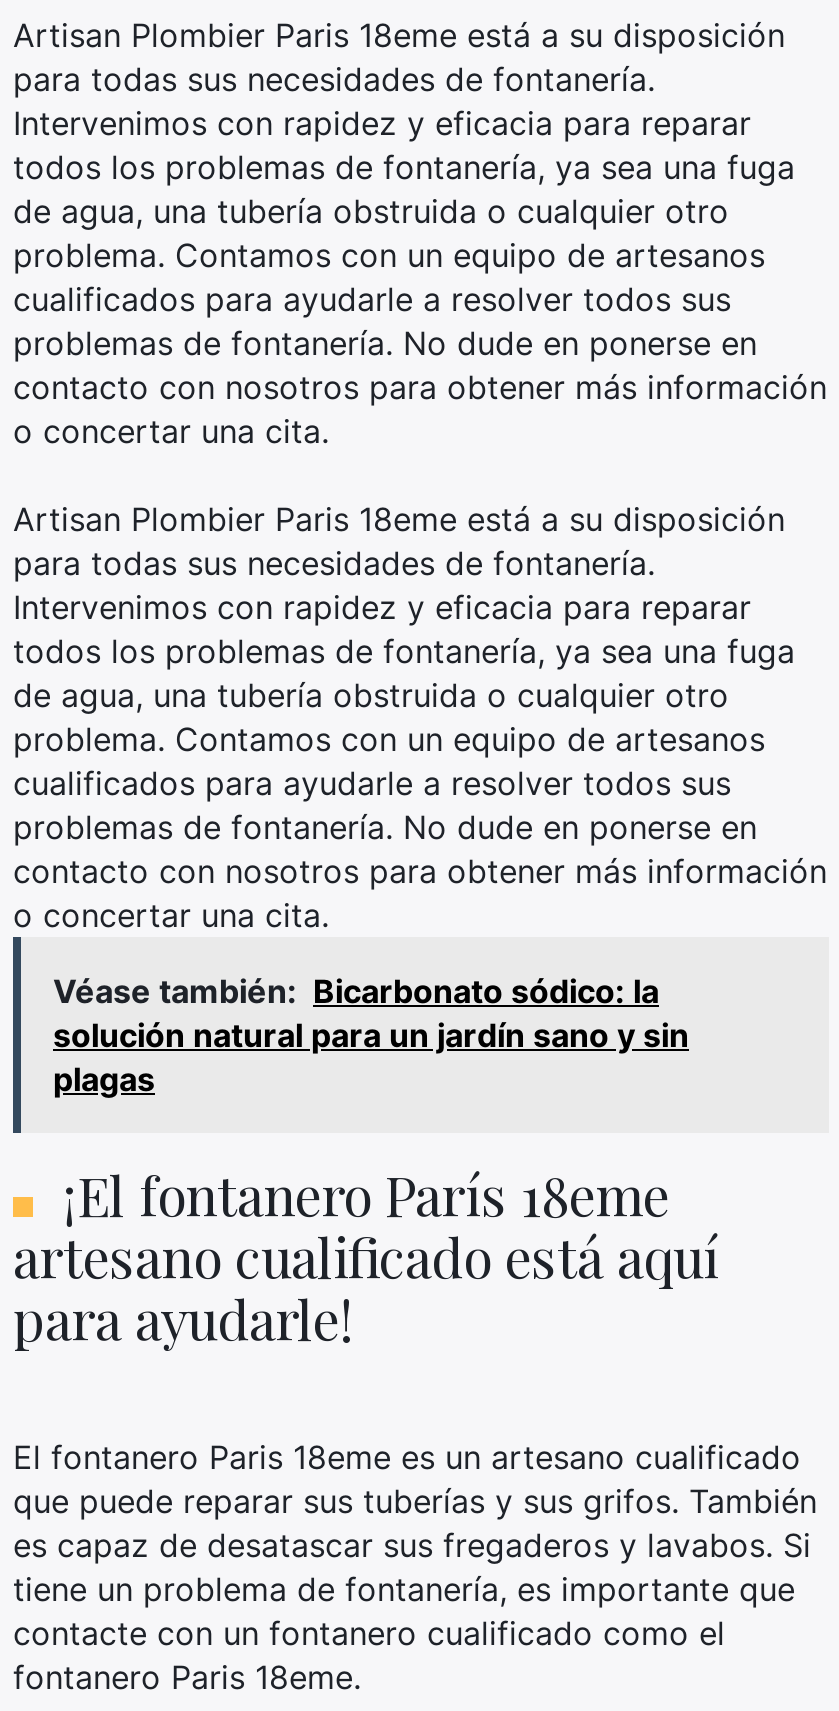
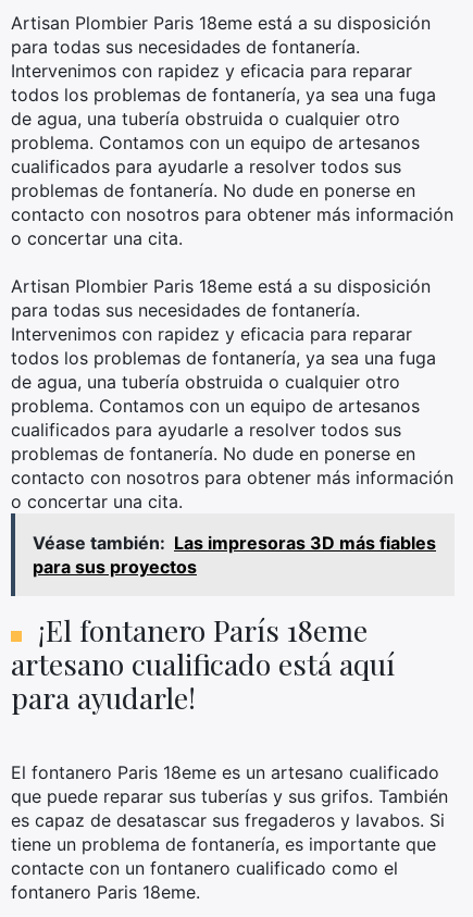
[53,971,689,1099] Véase también: Bicarbonato sódico: la | solución natural para un jardín sano y sin | plagas -> [33,532,436,578] Véase también: Las impresoras 3D más fiables | para sus proyectos

